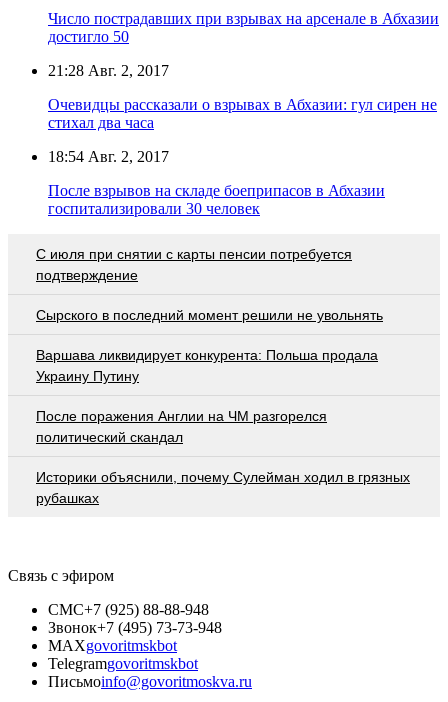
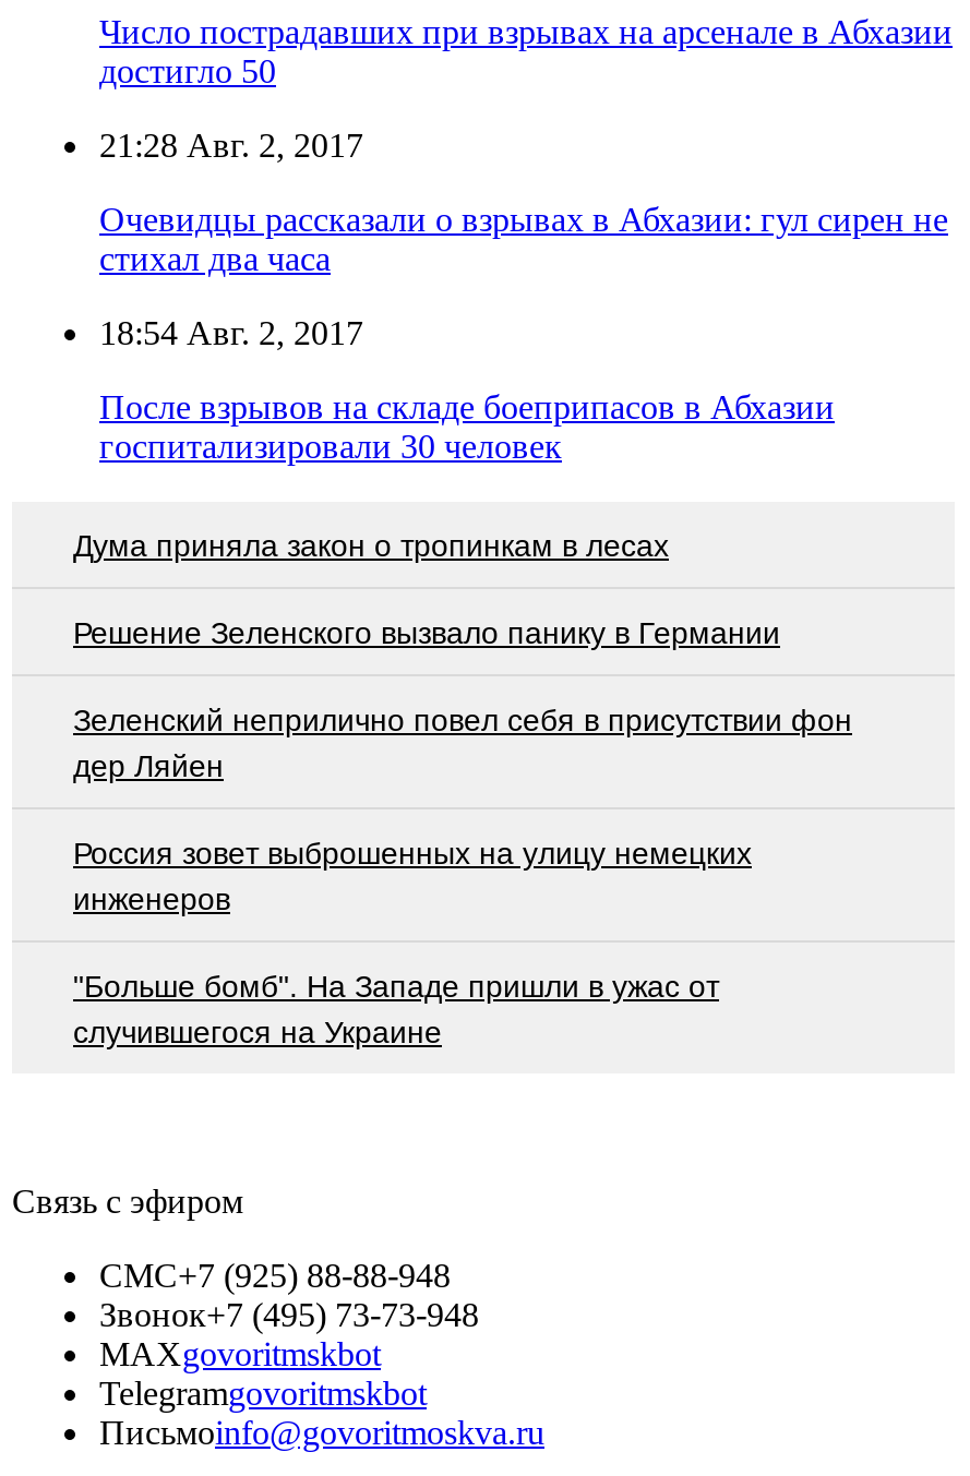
[36,246,352,283] С июля при снятии с карты пенсии потребуется | подтверждение -> [73,529,669,564] Дума приняла закон о тропинкам в лесах
[36,307,383,323] Сырского в последний момент решили не увольнять -> [73,617,780,651] Решение Зеленского вызвало панику в Германии
[36,347,378,384] Варшава ликвидирует конкурента: Польша продала | Украину Путину -> [73,704,852,785] Зеленский неприлично повел cебя в присутствии фон | дер Ляйен
[36,408,327,445] После поражения Англии на ЧМ разгорелся | политический скандал -> [73,837,752,918] Россия зовет выброшенных на улицу немецких | инженеров
[36,469,410,506] Историки объяснили, почему Сулейман ходил в грязных | рубашках -> [73,970,719,1051] "Больше бомб". На Западе пришли в ужас от | случившегося на Украине

